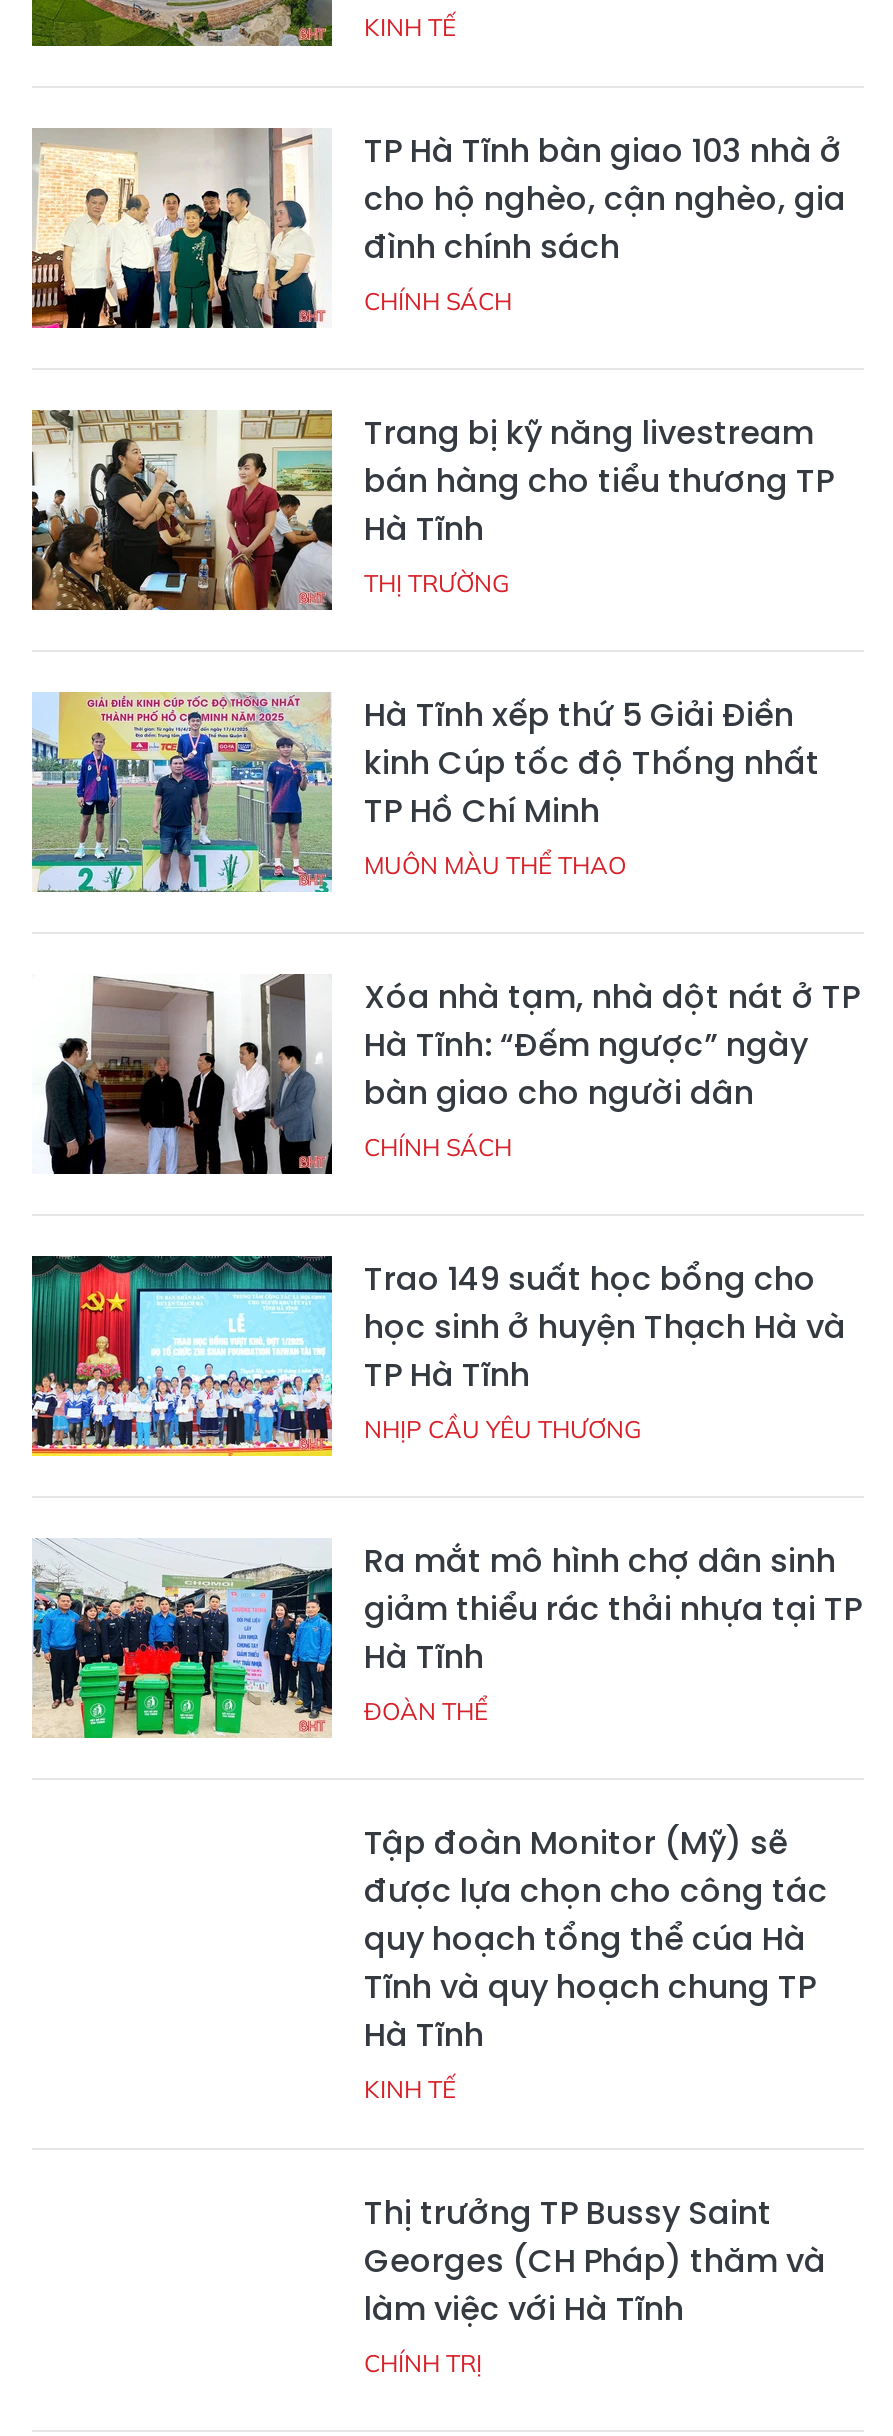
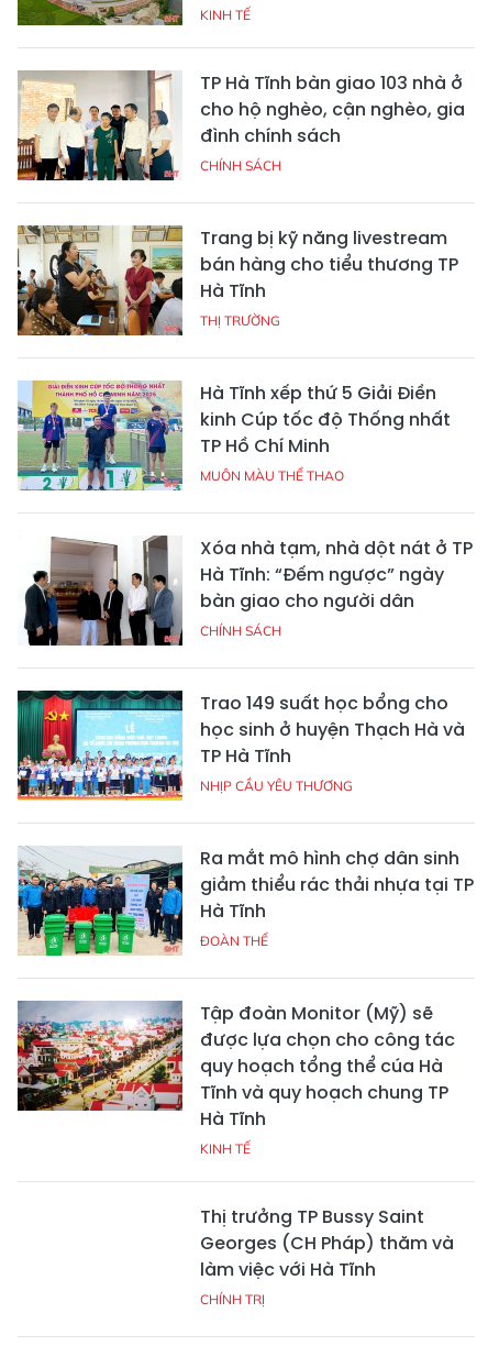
none -> [16,1000,184,1112] [image]

